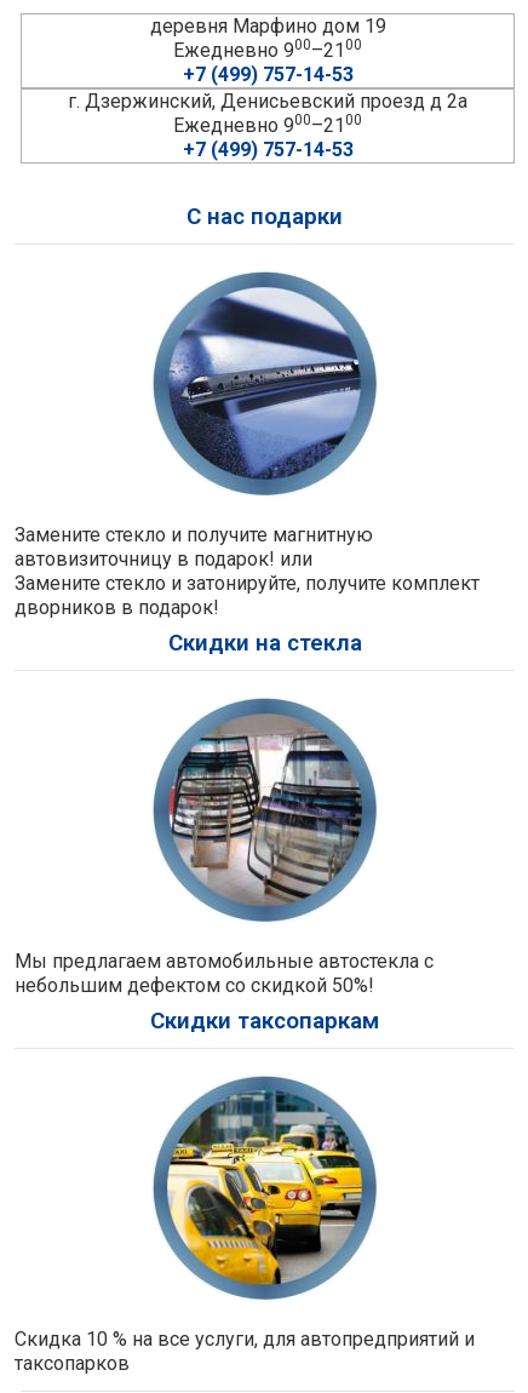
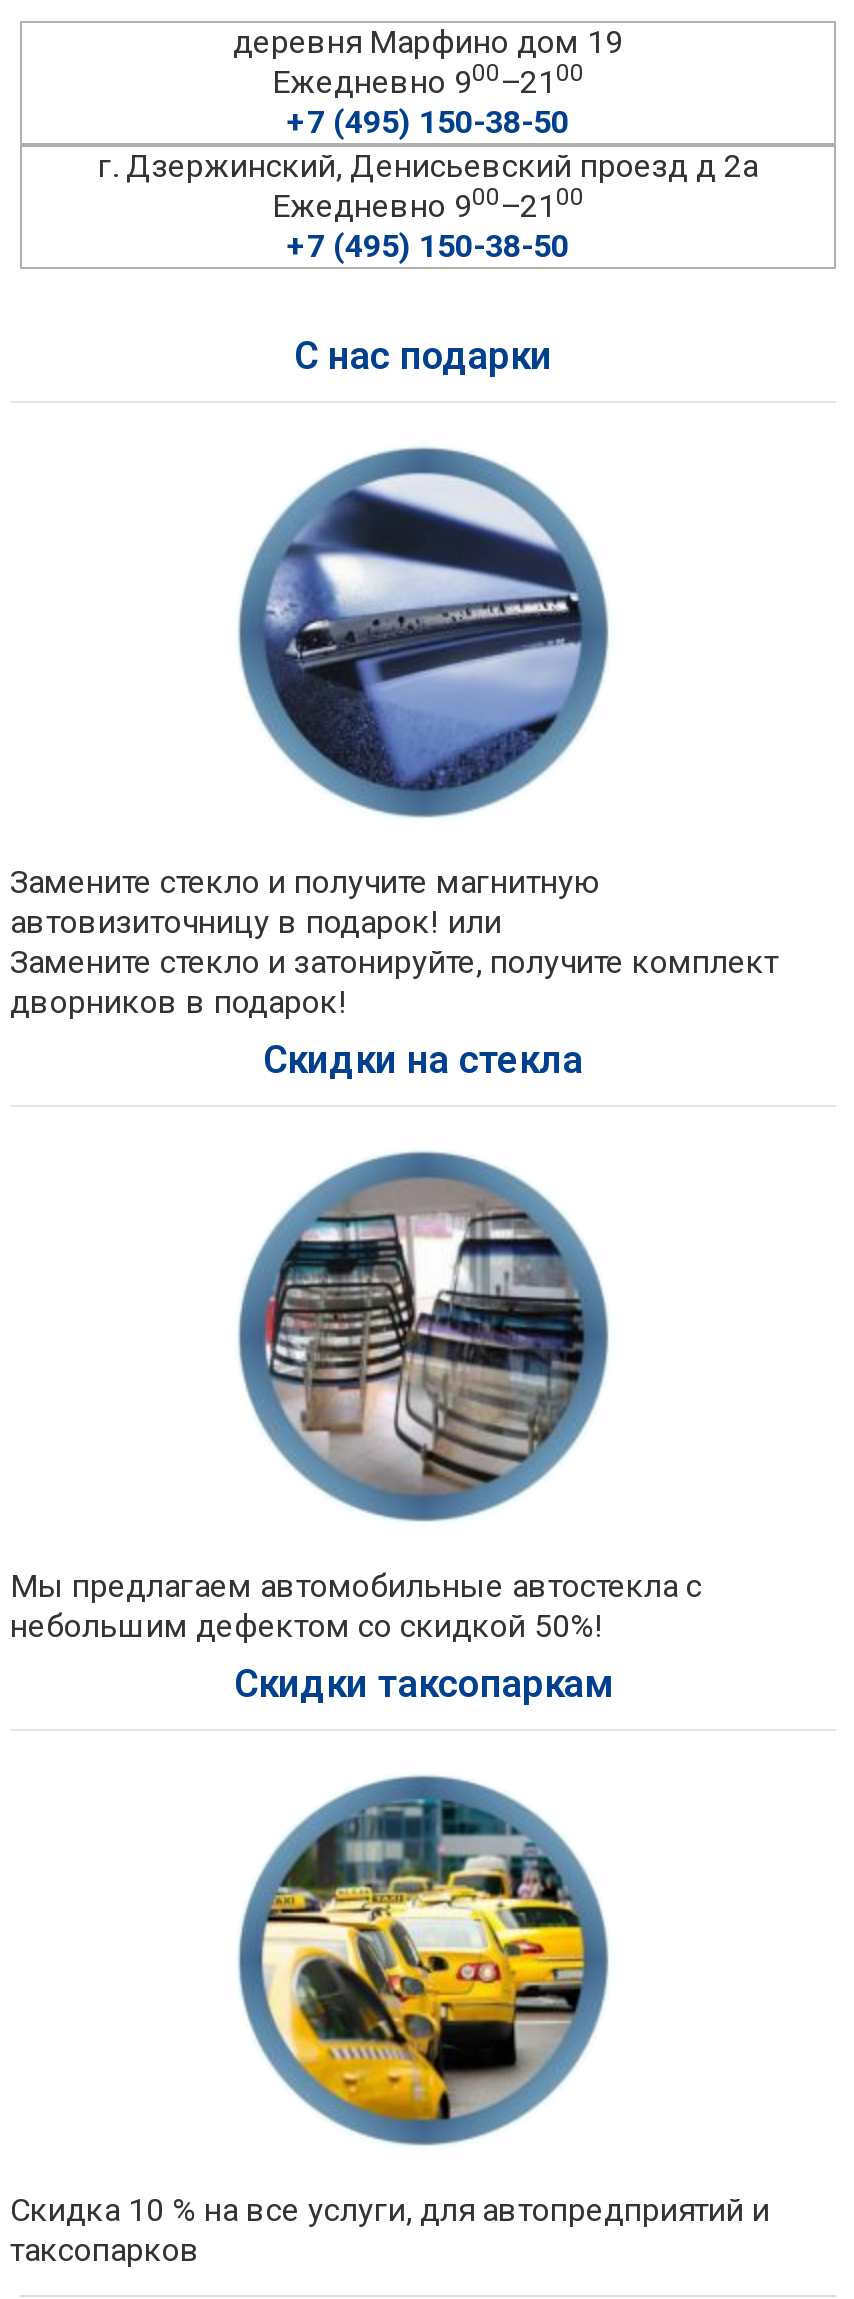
[182,63,353,86] +7 (499) 757-14-53 -> [287,104,569,142] +7 (495) 150-38-50
[182,138,353,161] +7 (499) 757-14-53 -> [287,228,569,266] +7 (495) 150-38-50

